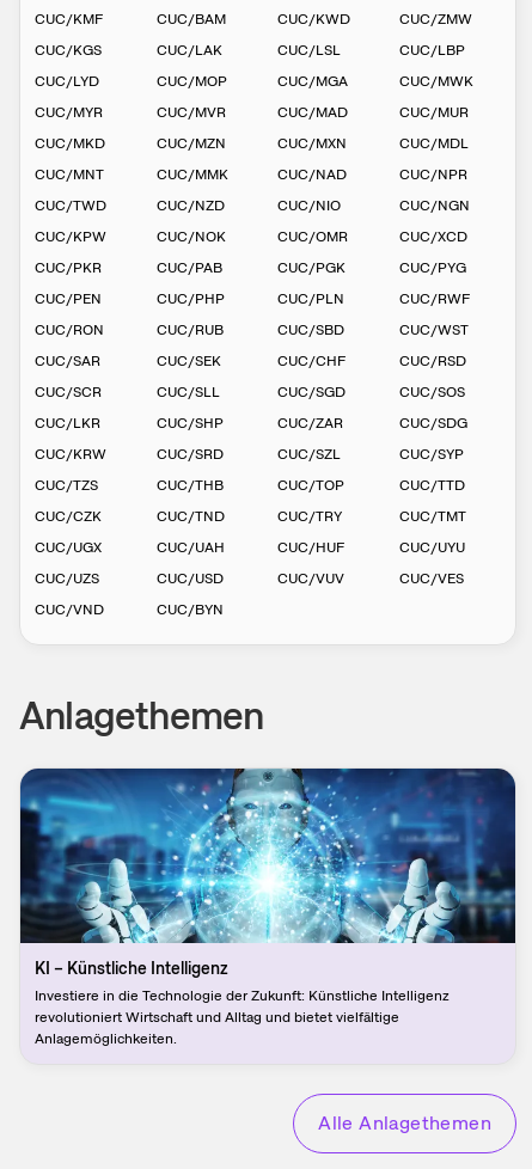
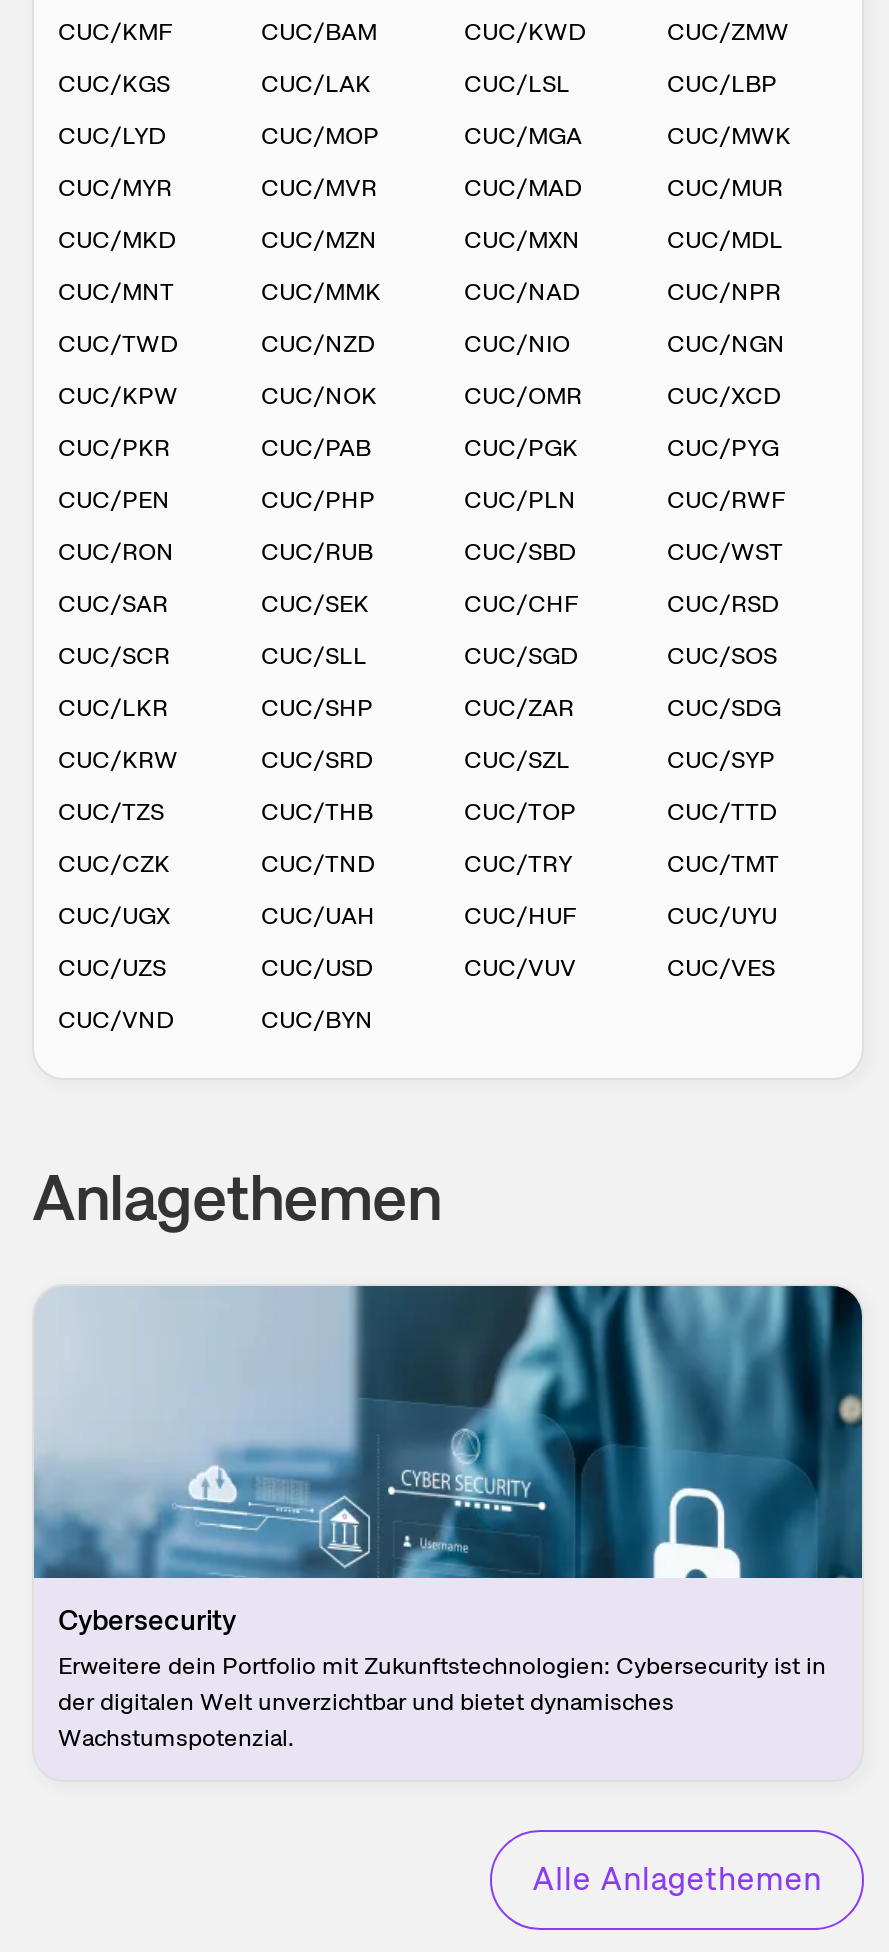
[19,767,515,1049] [image] | KI – Künstliche Intelligenz | Investiere in die Technologie der Zukunft: Künstliche Intelligenz | revolutioniert Wirtschaft und Alltag und bietet vielfältige | Anlagemöglichkeiten. -> [32,1284,864,1754] [image] | Cybersecurity | Erweitere dein Portfolio mit Zukunftstechnologien: Cybersecurity ist in | der digitalen Welt unverzichtbar und bietet dynamisches | Wachstumspotenzial.

